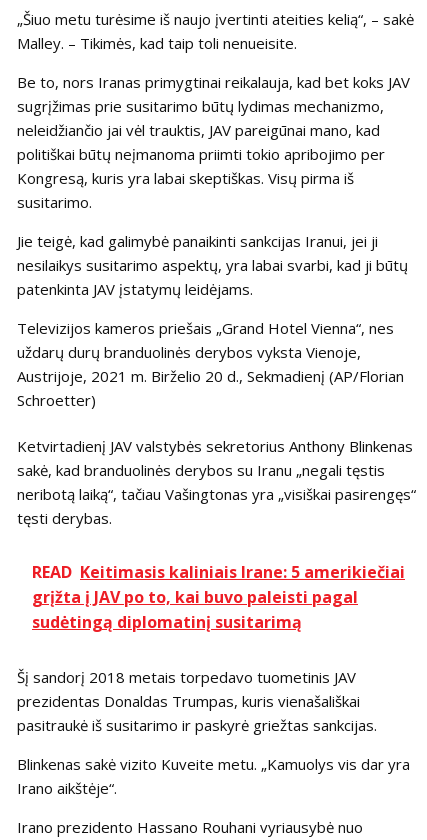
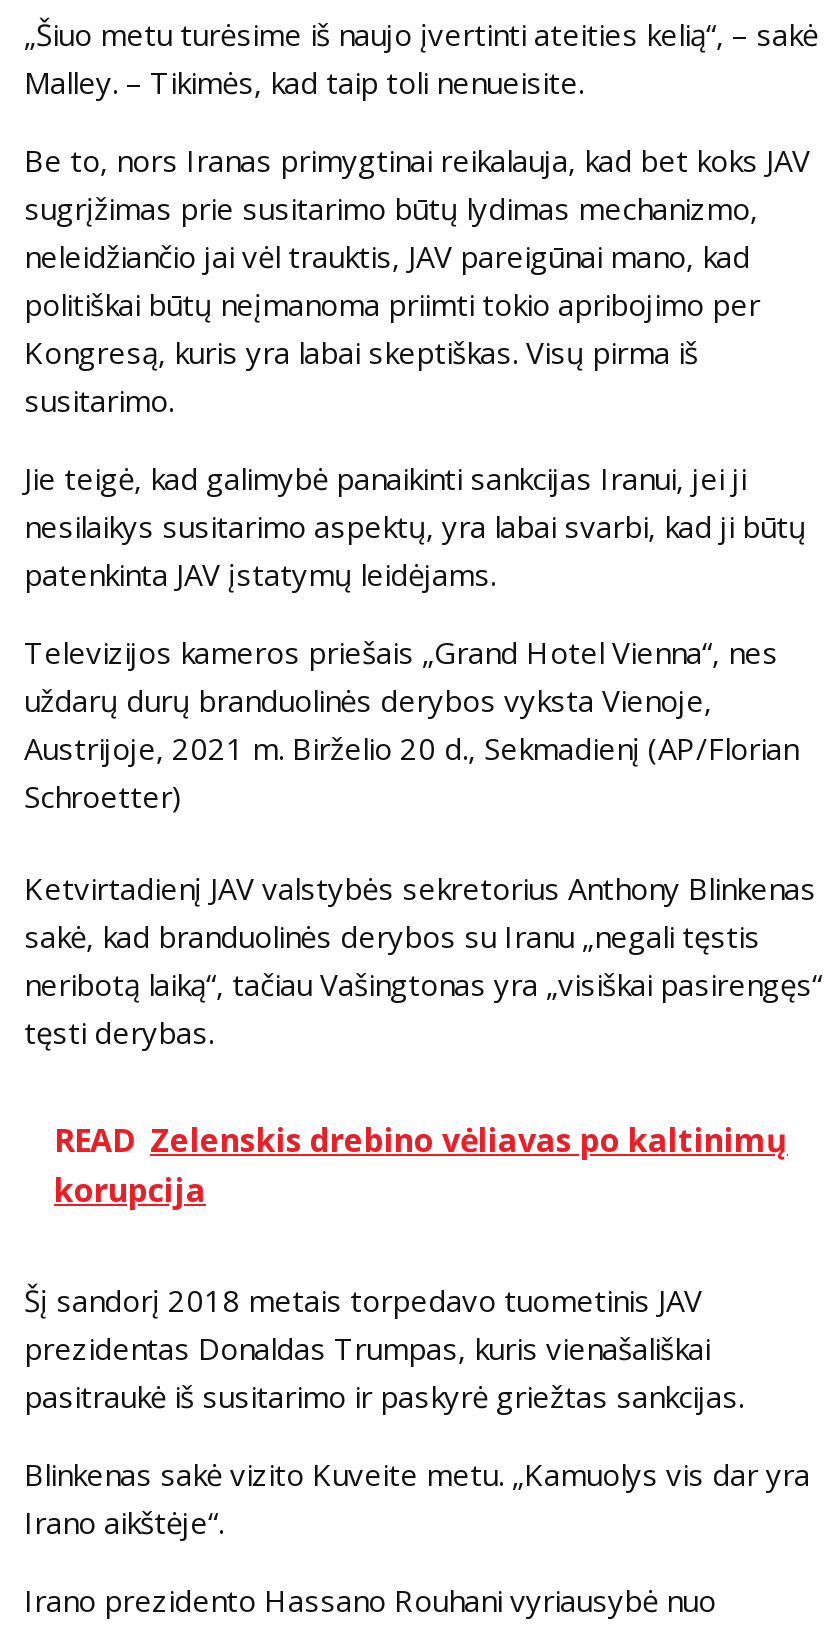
[32,561,405,633] READ Keitimasis kaliniais Irane: 5 amerikiečiai | grįžta į JAV po to, kai buvo paleisti pagal | sudėtingą diplomatinį susitarimą -> [54,1119,788,1213] READ Zelenskis drebino vėliavas po kaltinimų | korupcija

